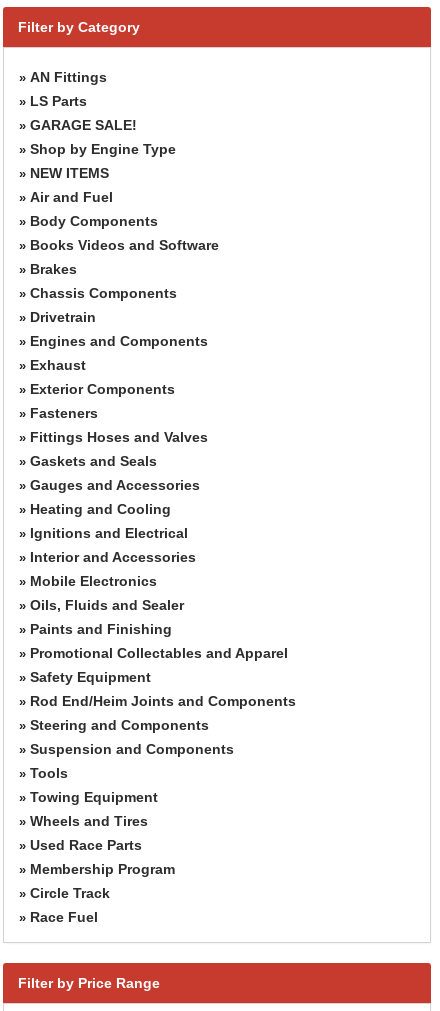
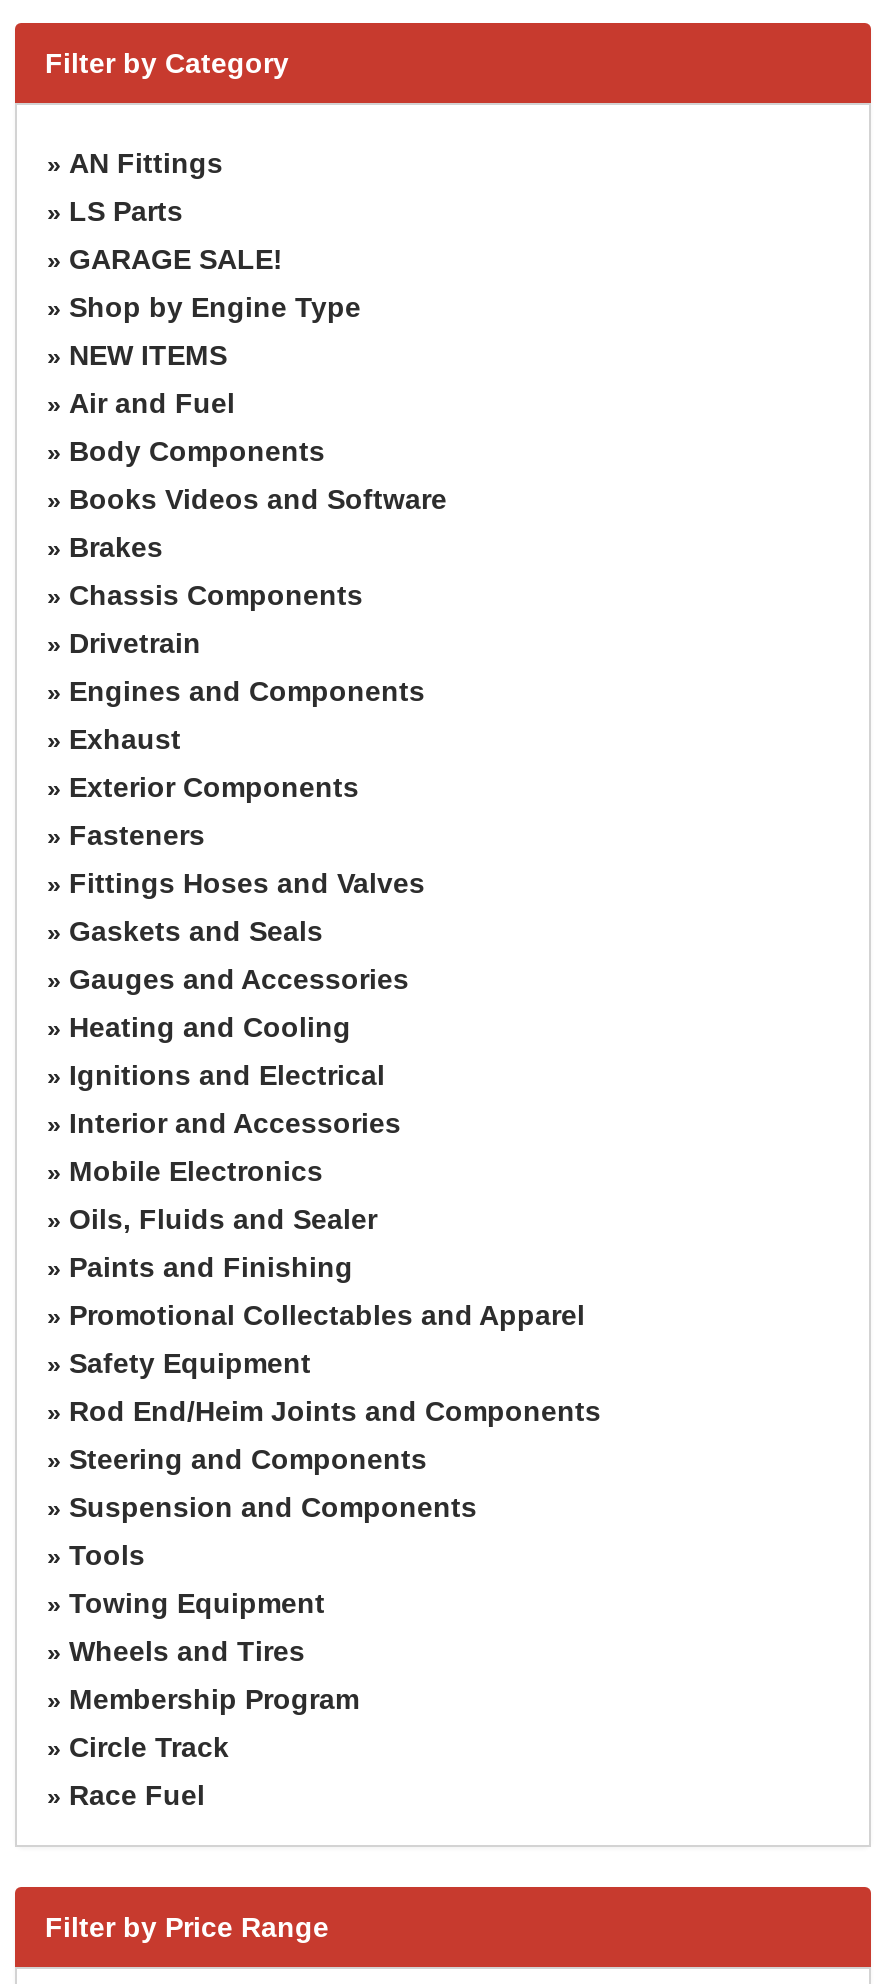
[19,837,142,853] » Used Race Parts -> none

